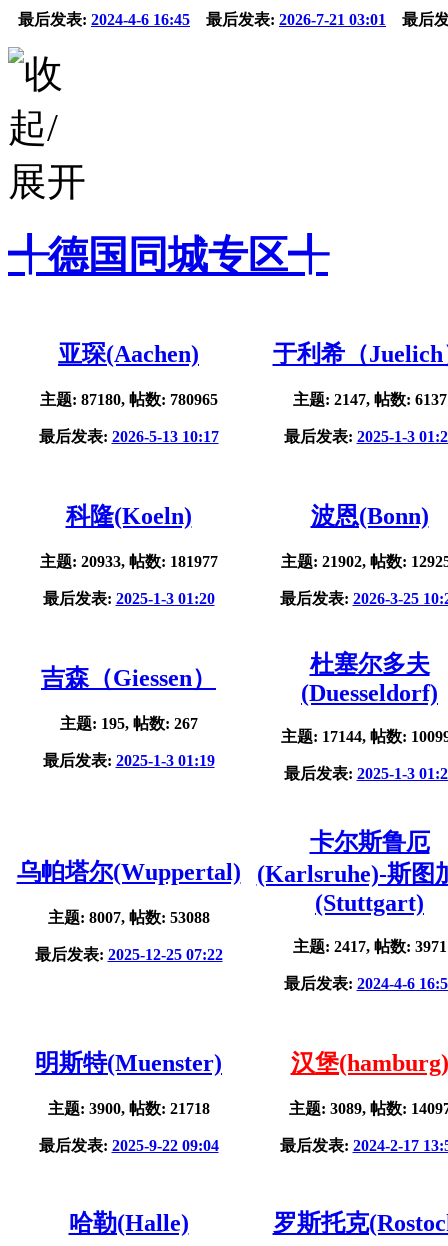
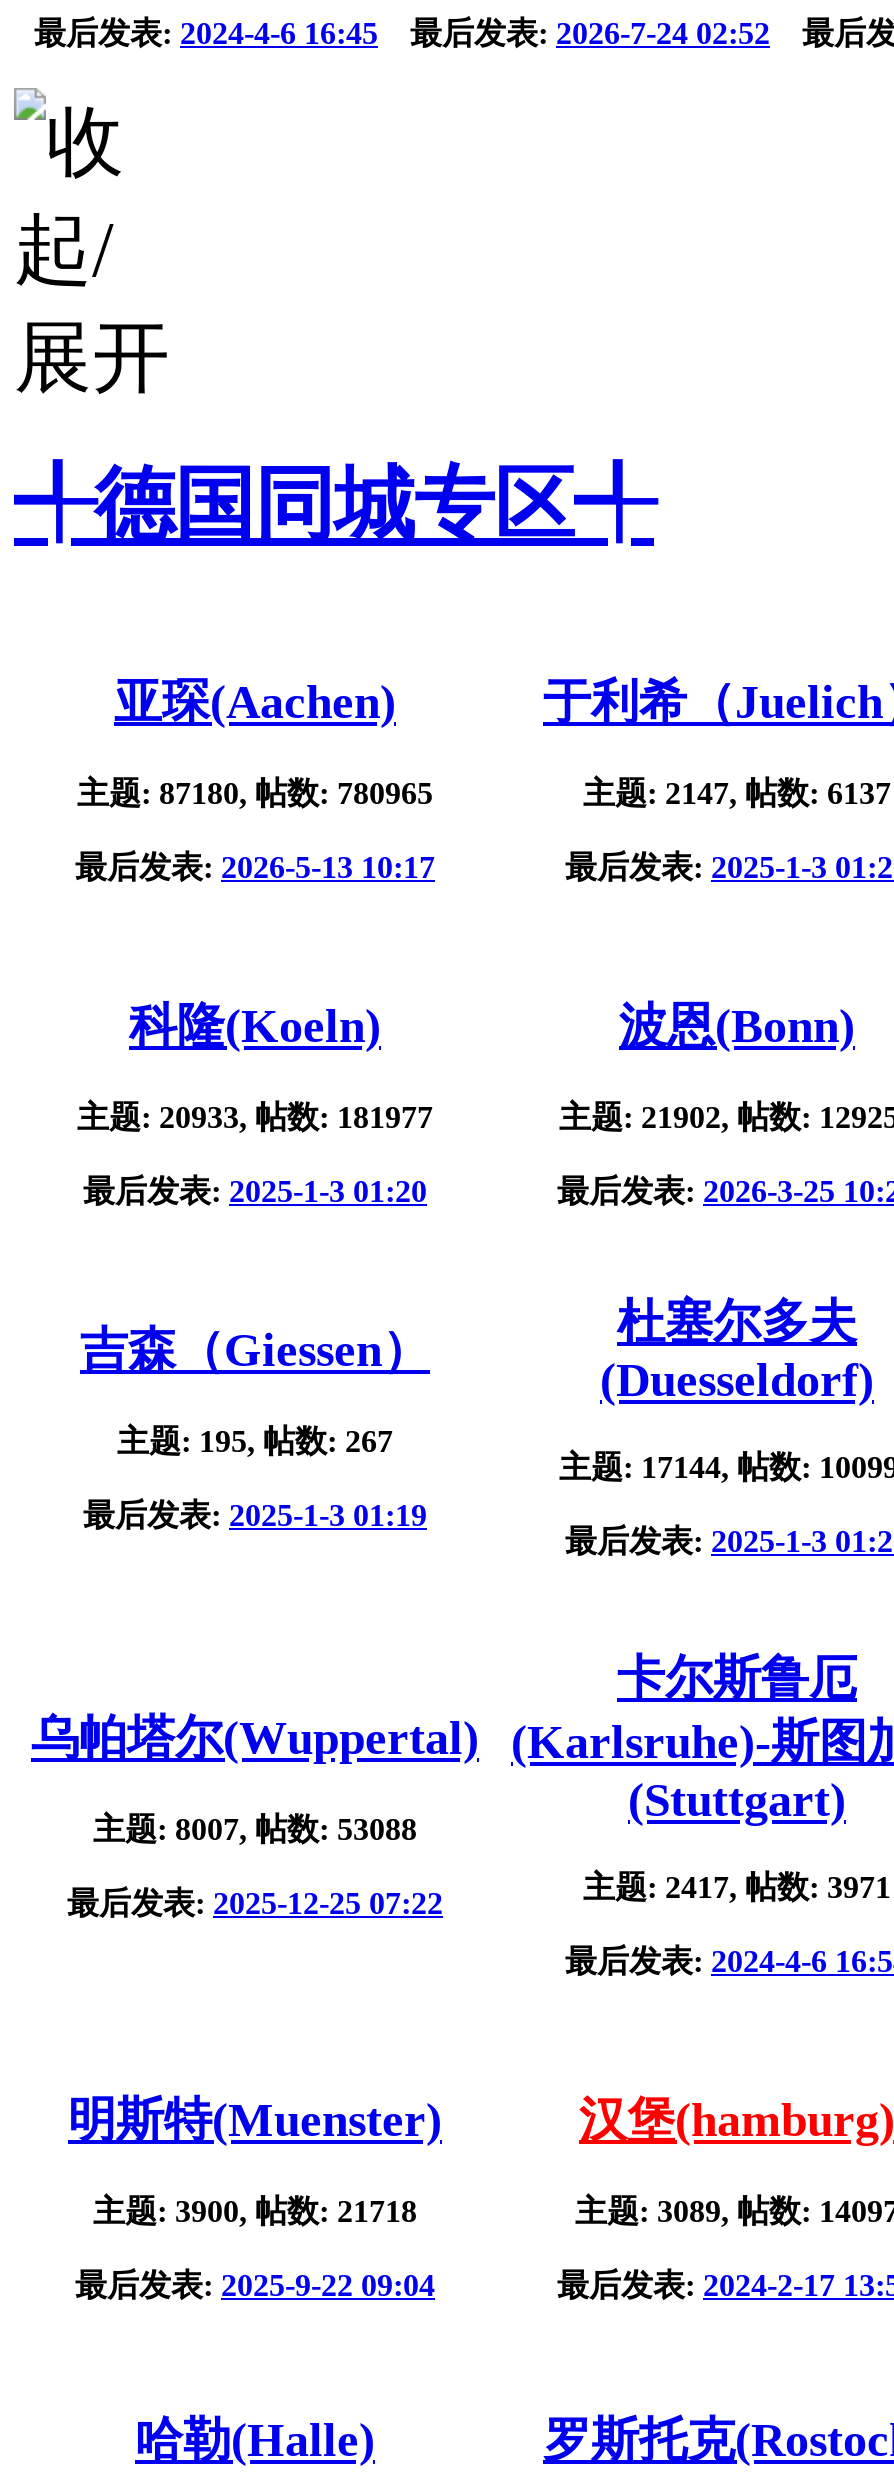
[206,11,386,28] 最后发表: 2026-7-21 03:01 -> [410,16,770,50] 最后发表: 2026-7-24 02:52

